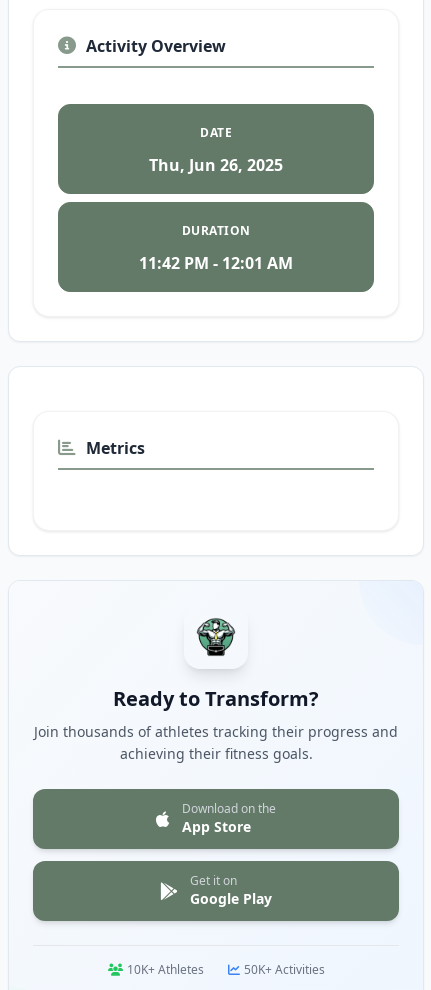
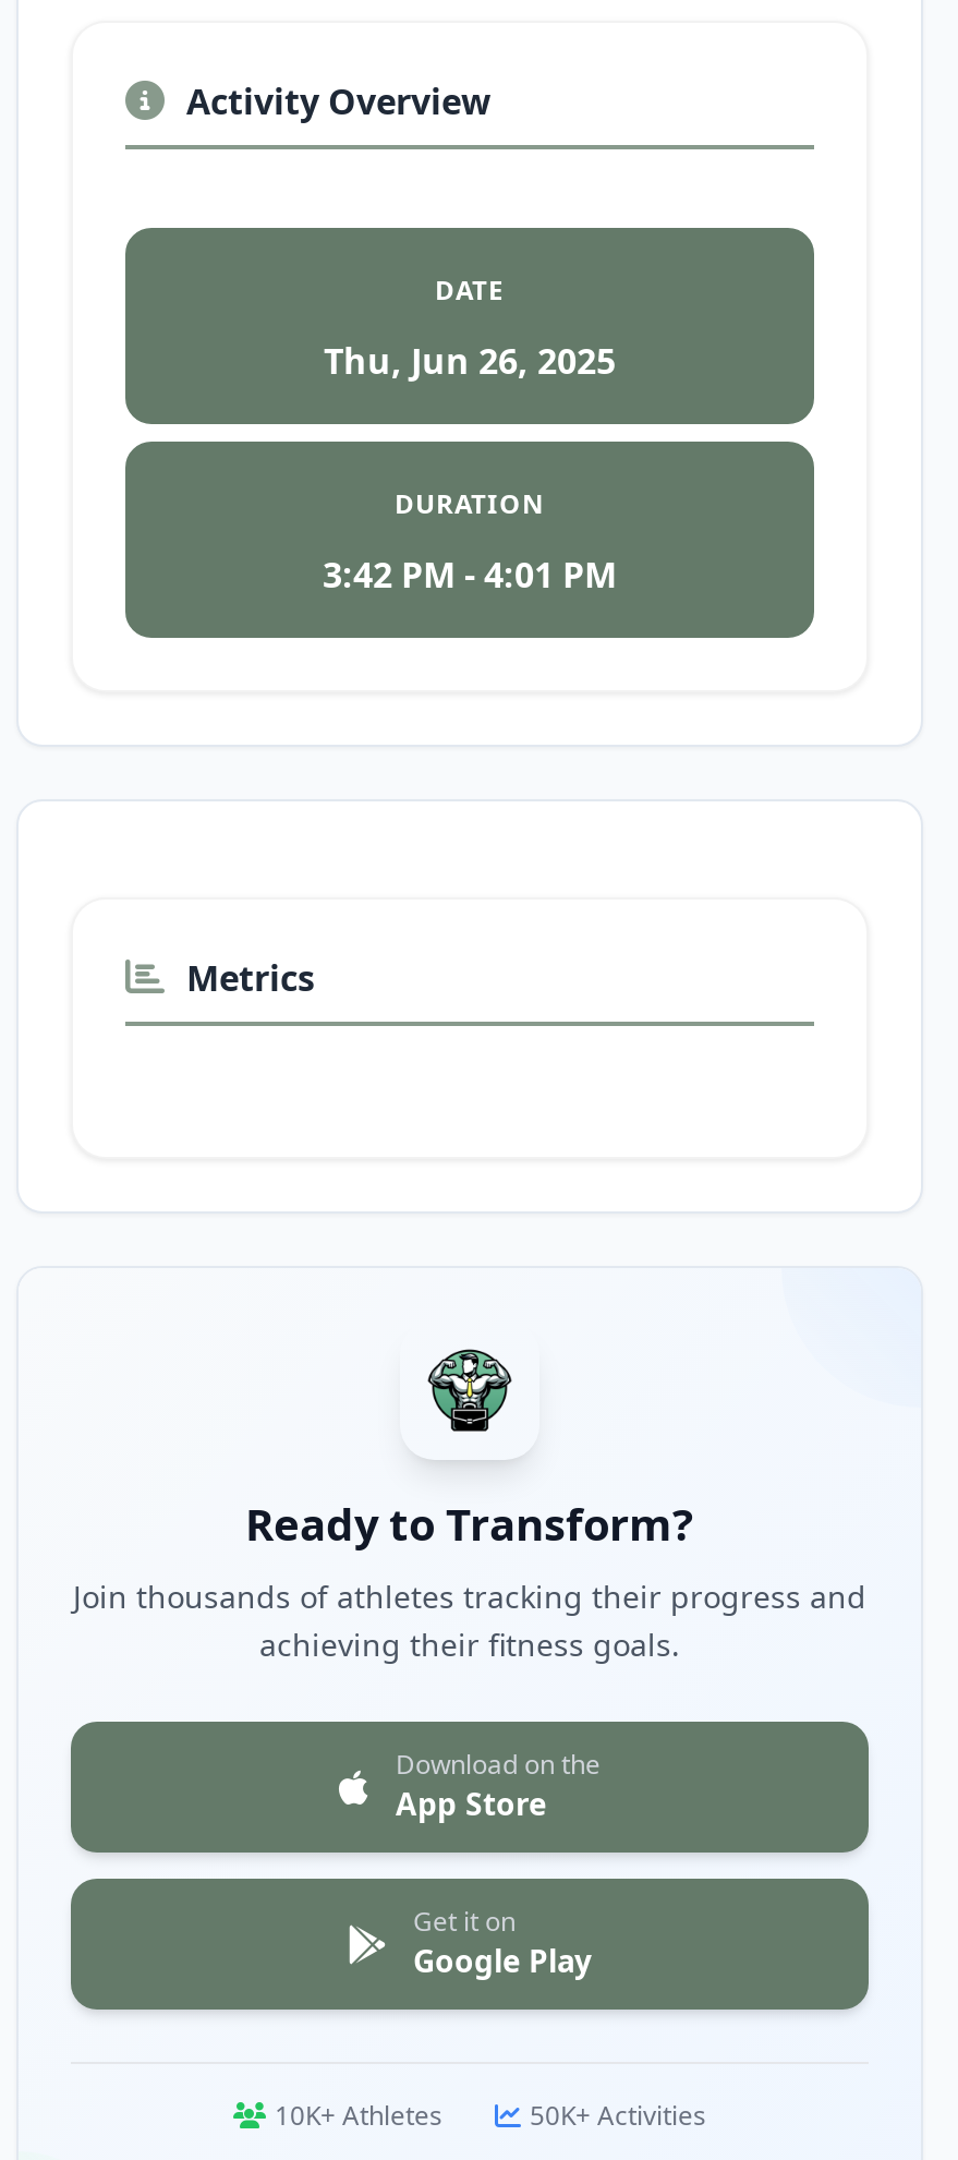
[139,252,293,274] 11:42 PM - 12:01 AM -> [323,551,617,599] 3:42 PM - 4:01 PM

